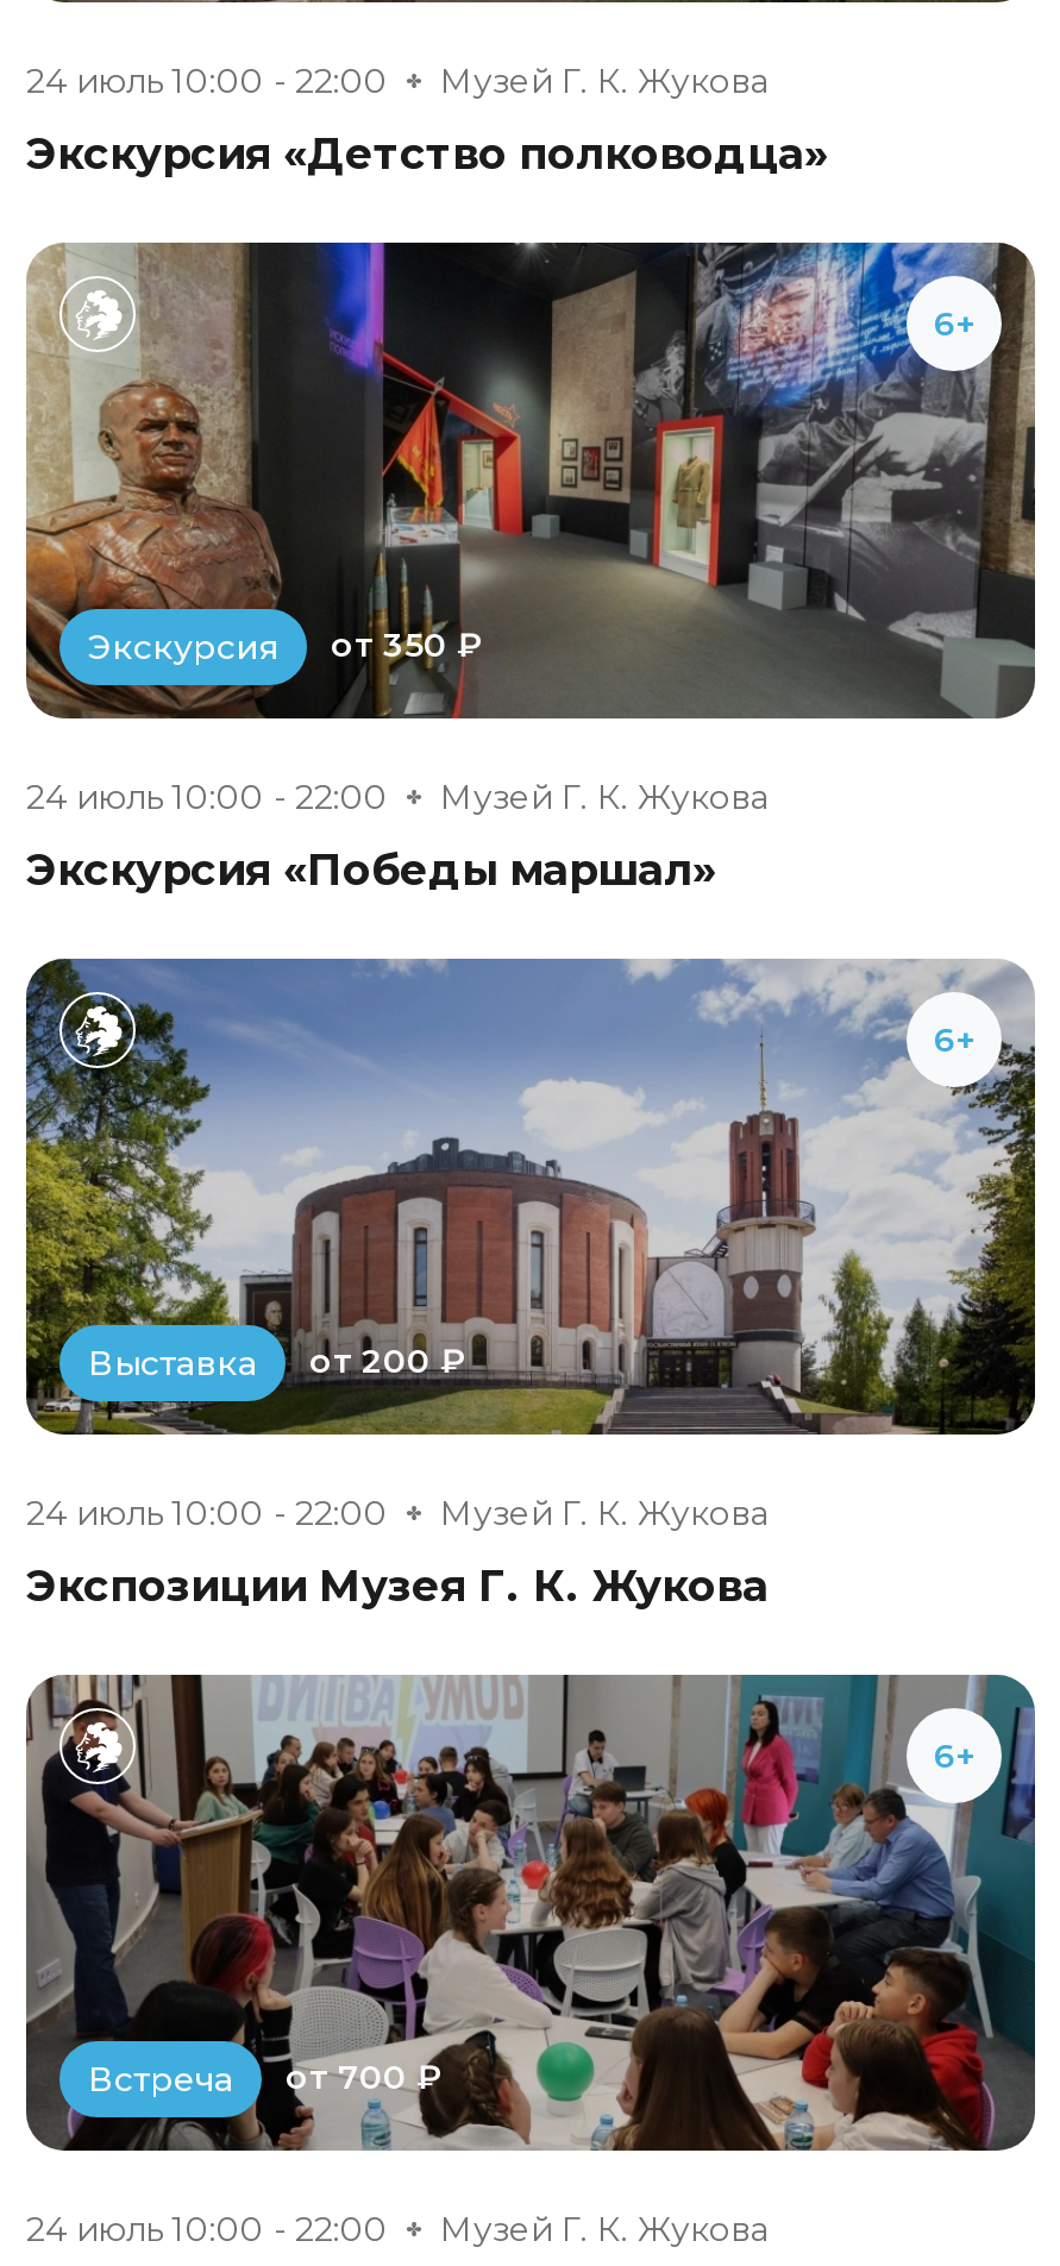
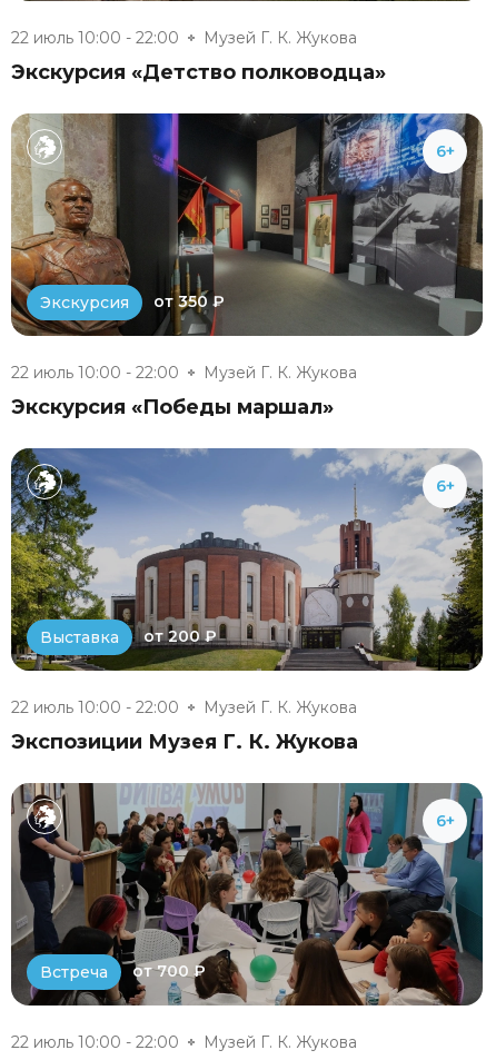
[26,59,769,101] 24 июль 10:00 - 22:00 Музей Г. К. Жукова -> [11,27,357,47] 22 июль 10:00 - 22:00 Музей Г. К. Жукова
[26,775,769,817] 24 июль 10:00 - 22:00 Музей Г. К. Жукова -> [11,362,357,382] 22 июль 10:00 - 22:00 Музей Г. К. Жукова
[26,1491,769,1534] 24 июль 10:00 - 22:00 Музей Г. К. Жукова -> [11,697,357,717] 22 июль 10:00 - 22:00 Музей Г. К. Жукова
[26,2207,769,2250] 24 июль 10:00 - 22:00 Музей Г. К. Жукова -> [11,1032,357,1052] 22 июль 10:00 - 22:00 Музей Г. К. Жукова

